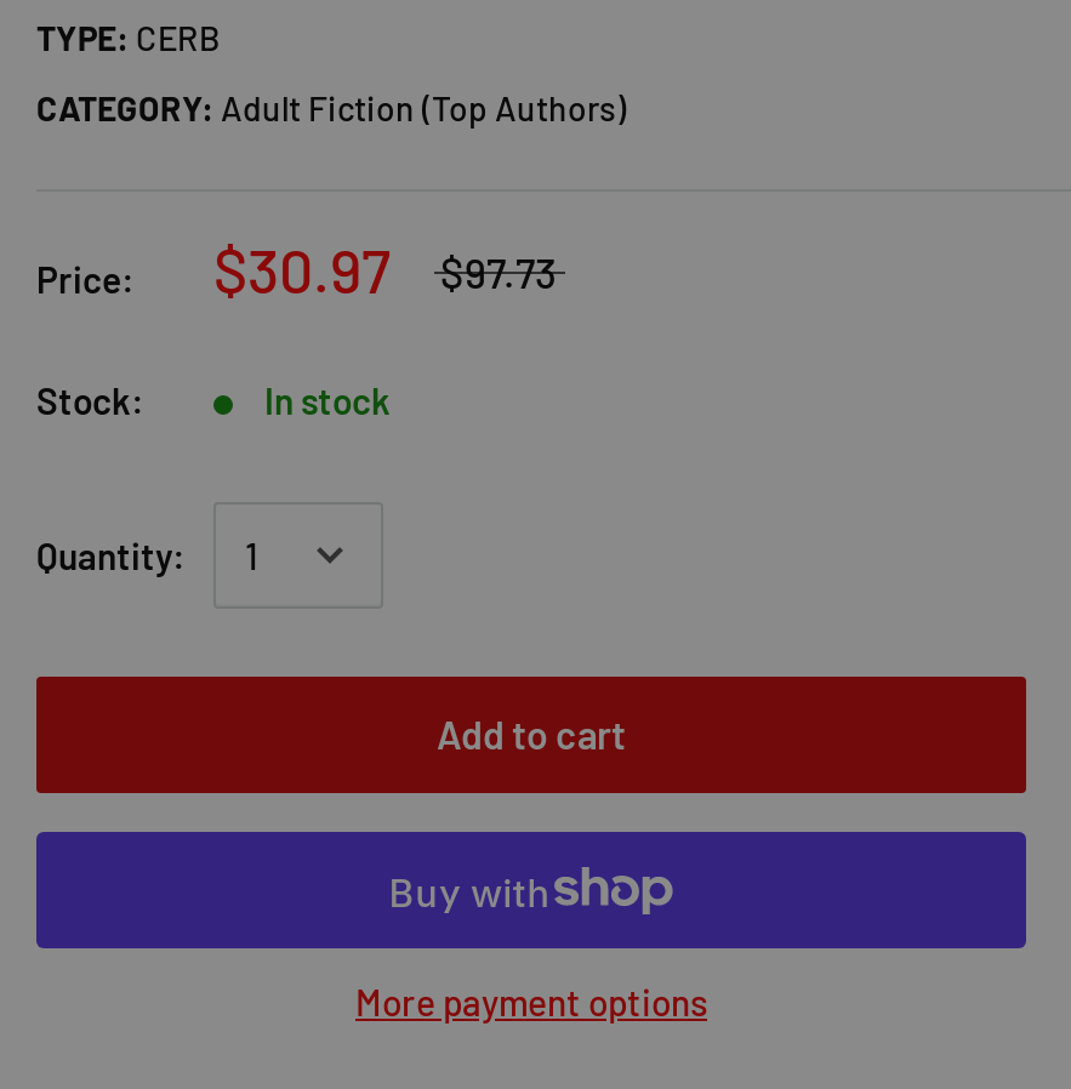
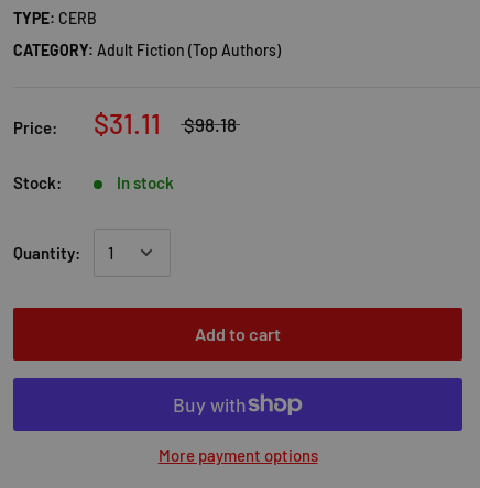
[213,233,391,306] $30.97 -> [94,107,161,140] $31.11
[440,248,557,296] $97.73 -> [183,113,236,135] $98.18

